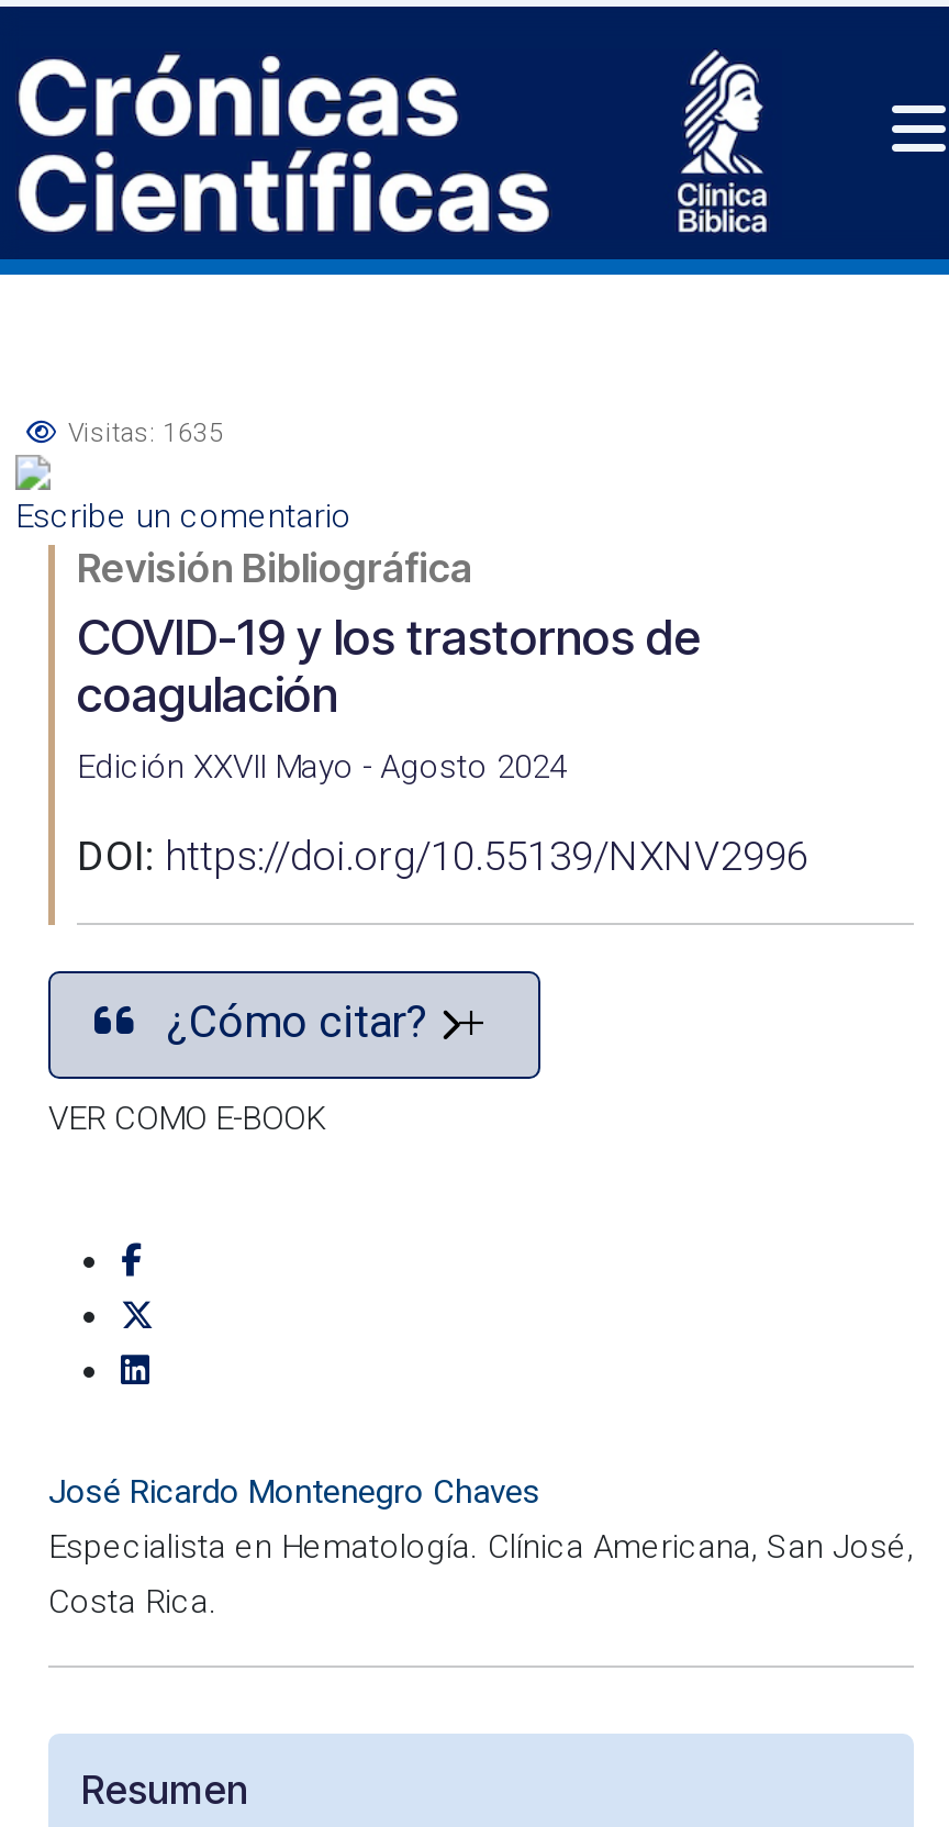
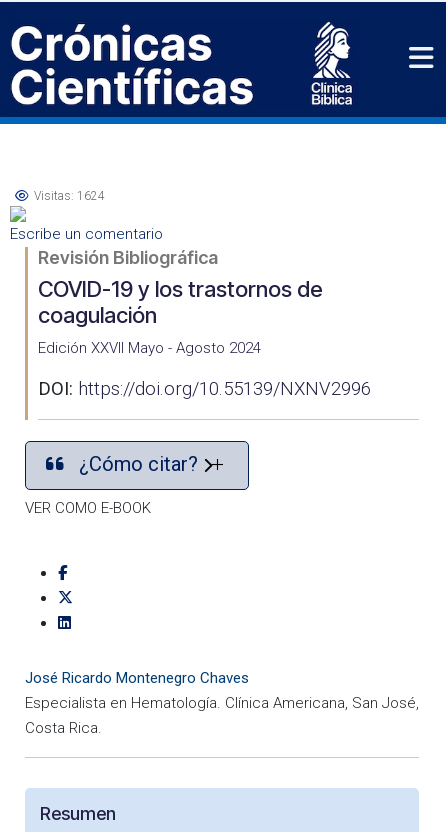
[68,417,224,448] Visitas: 1635 -> [34,189,105,203] Visitas: 1624

